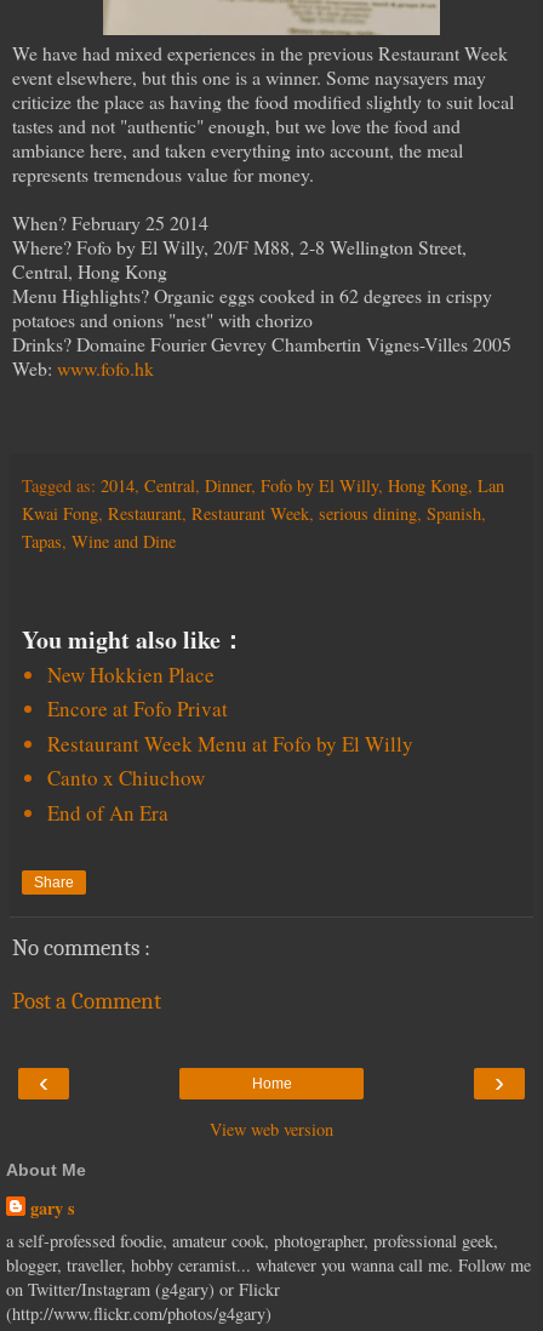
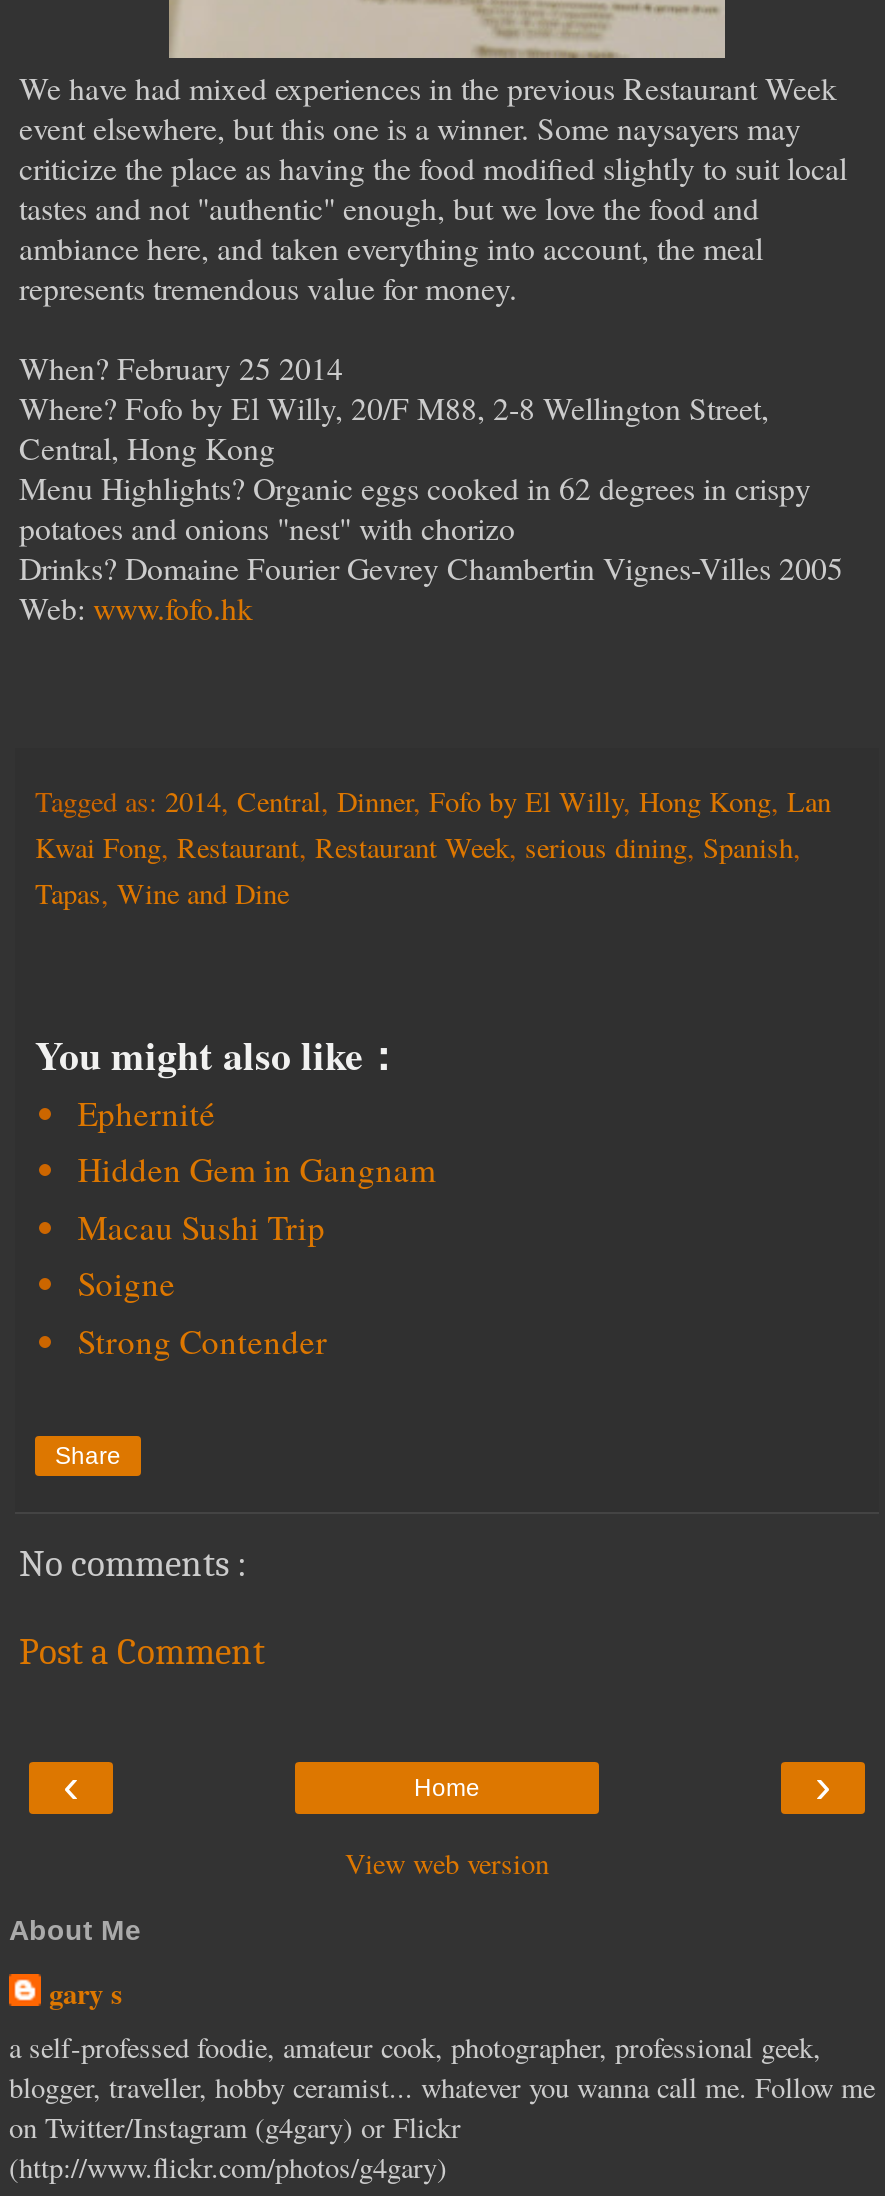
[48,660,414,826] New Hokkien Place | Encore at Fofo Privat | Restaurant Week Menu at Fofo by El Willy | Canto x Chiuchow | End of An Era -> [77,1090,435,1364] Ephernité | Hidden Gem in Gangnam | Macau Sushi Trip | Soigne | Strong Contender

